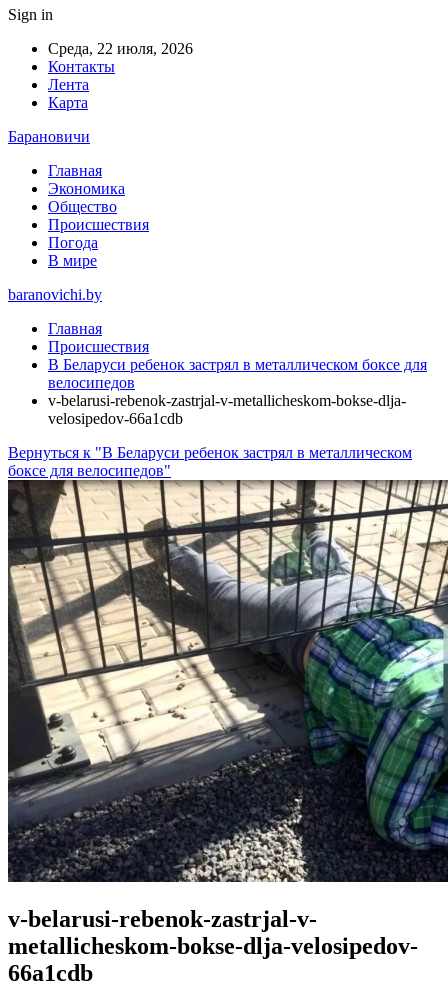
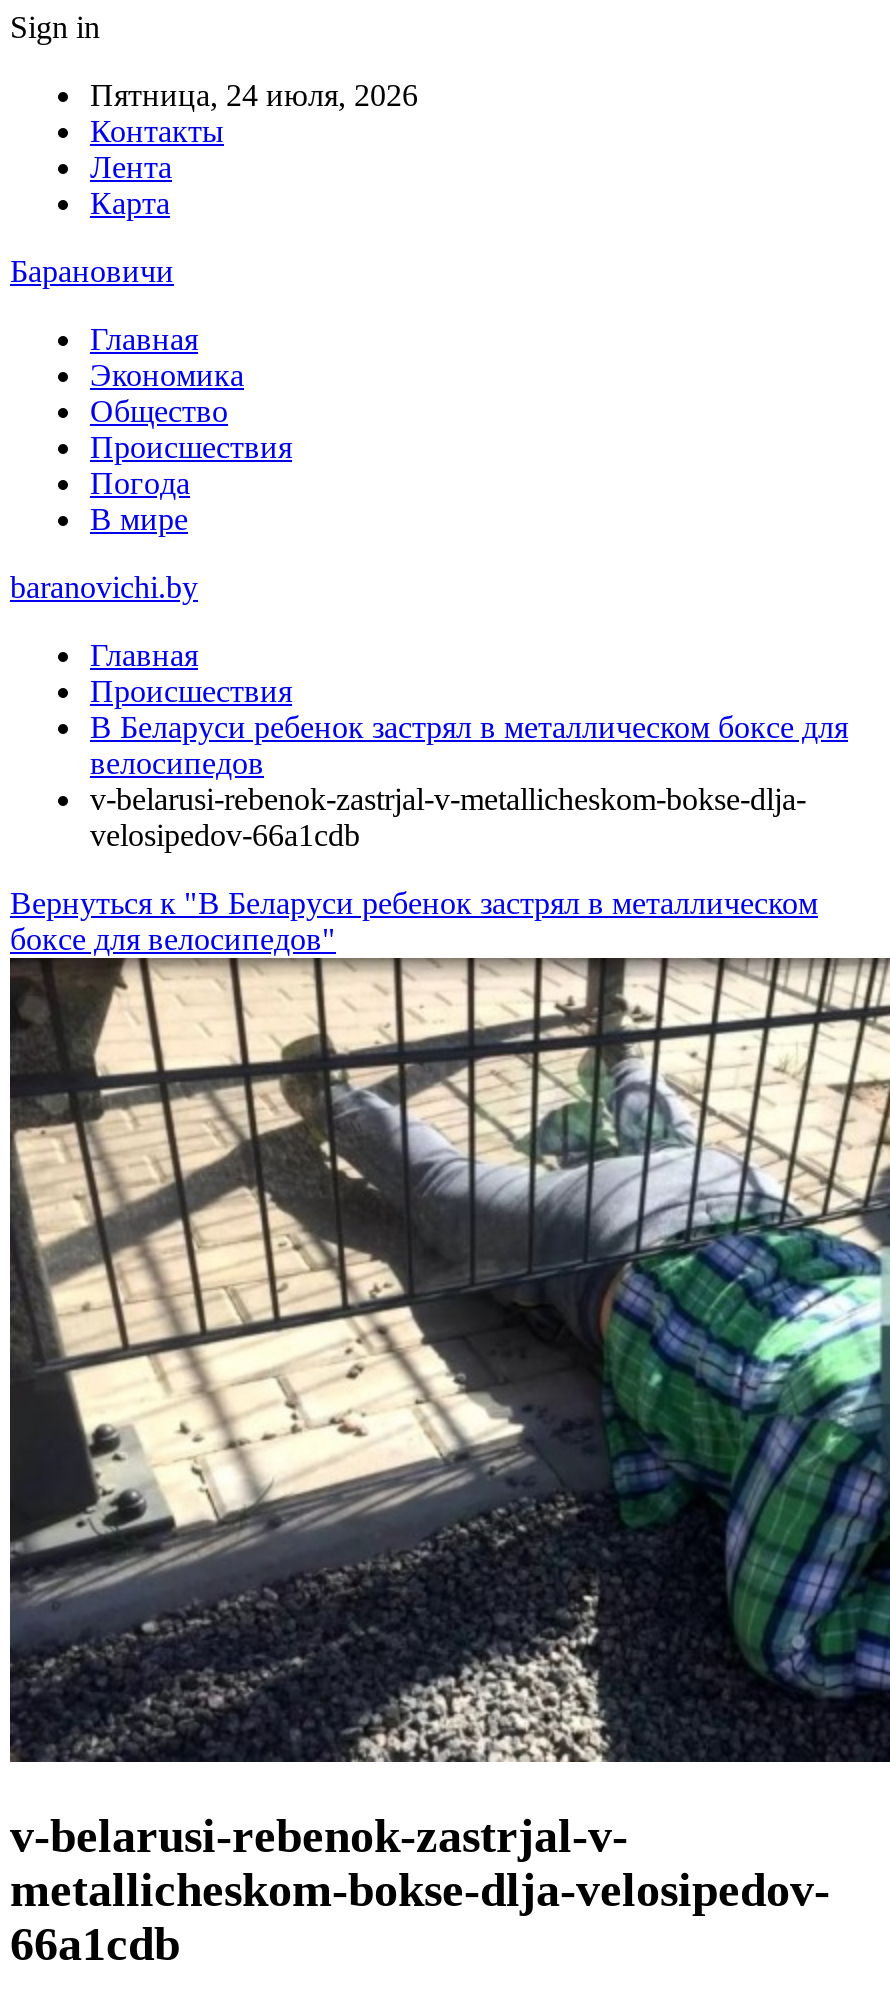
[48,40,193,57] Среда, 22 июля, 2026 -> [90,78,418,112] Пятница, 24 июля, 2026

